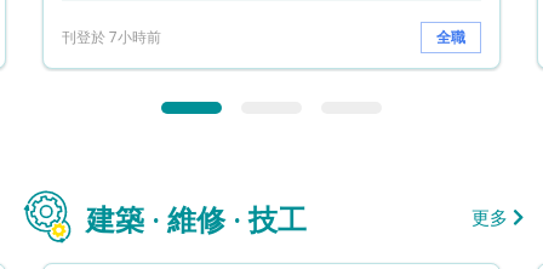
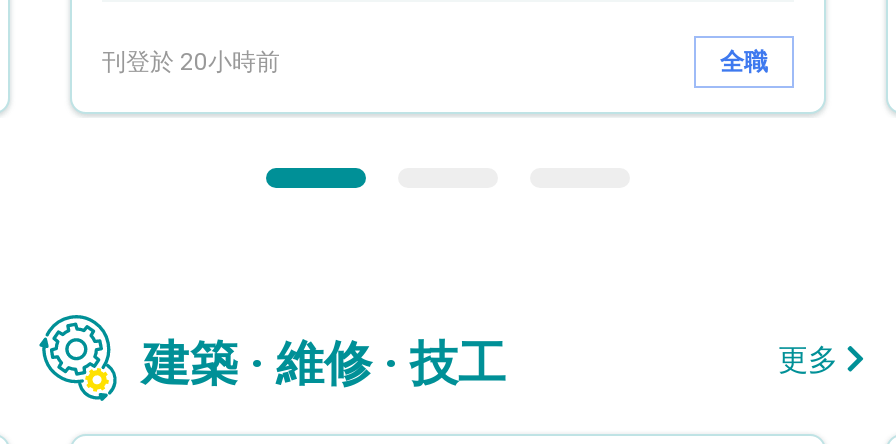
[62,28,161,45] 刊登於 7小時前 -> [102,47,280,75] 刊登於 20小時前

